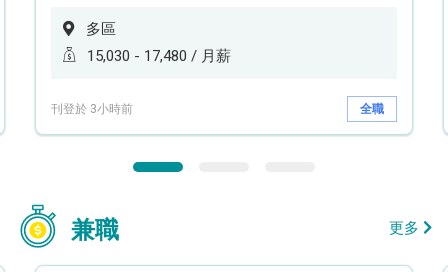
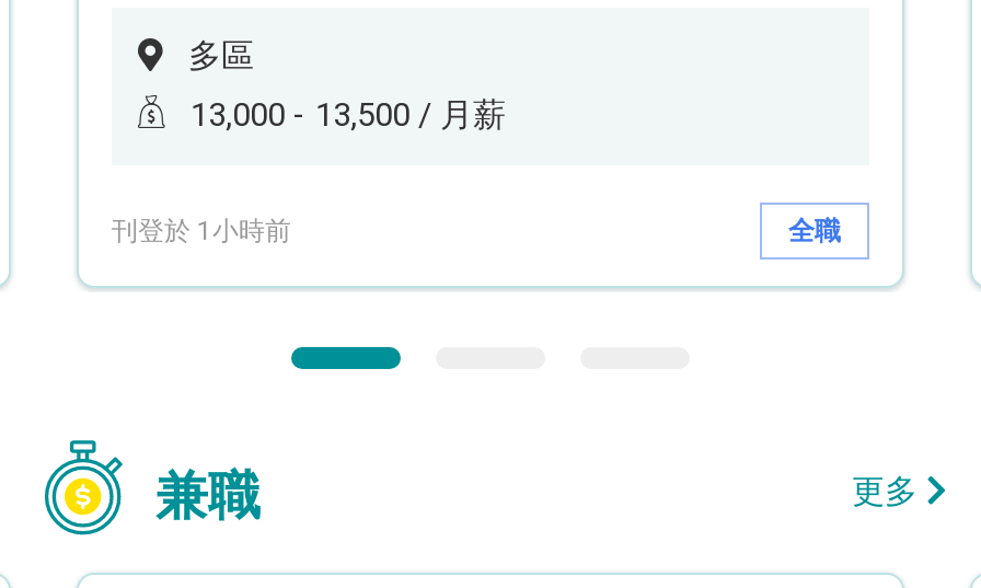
[87,47,231,65] 15,030 - 17,480 / 月薪 -> [191,96,506,135] 13,000 - 13,500 / 月薪
[51,101,133,115] 刊登於 3小時前 -> [112,215,291,245] 刊登於 1小時前

